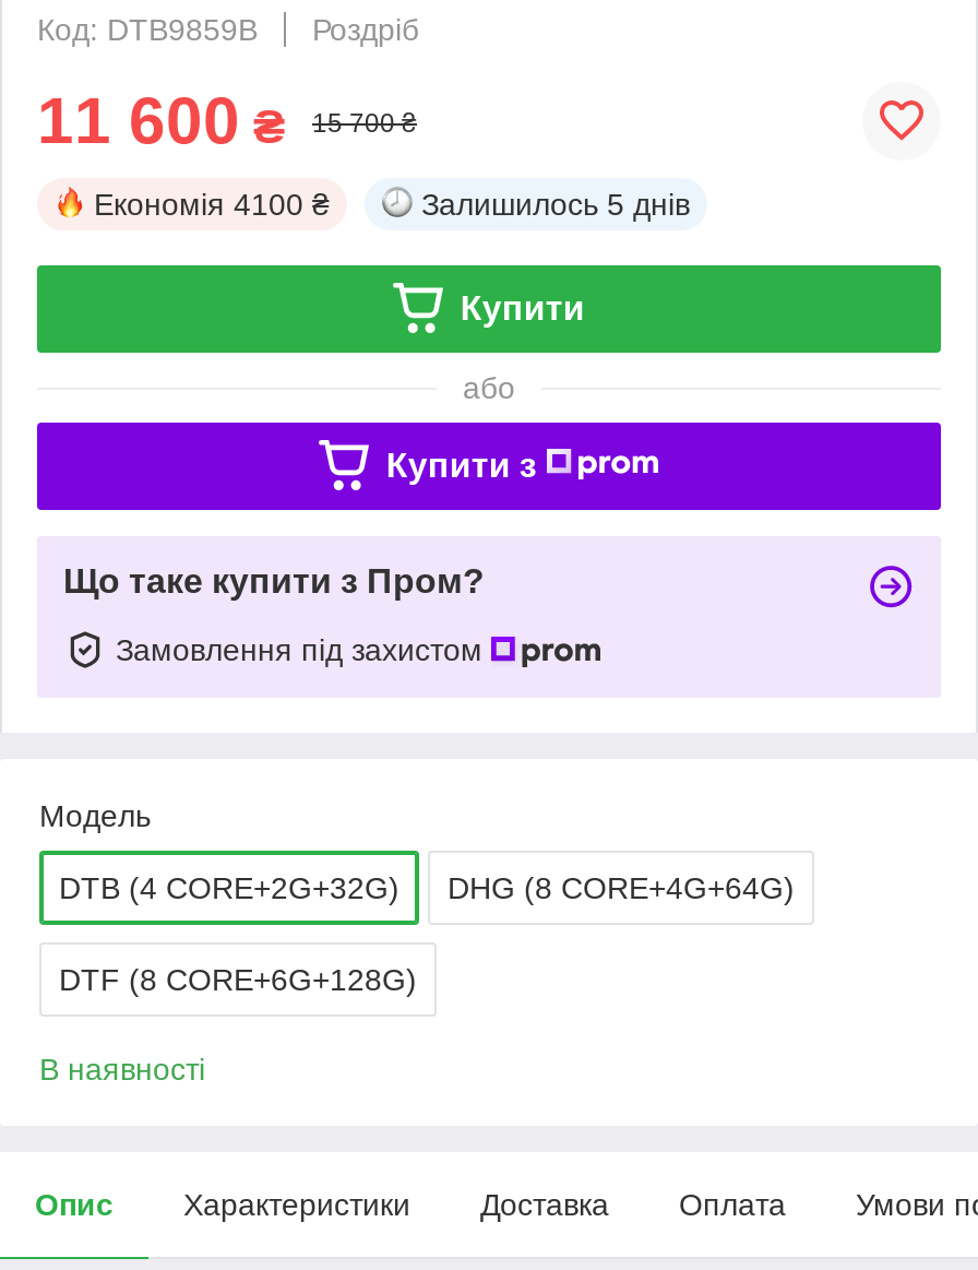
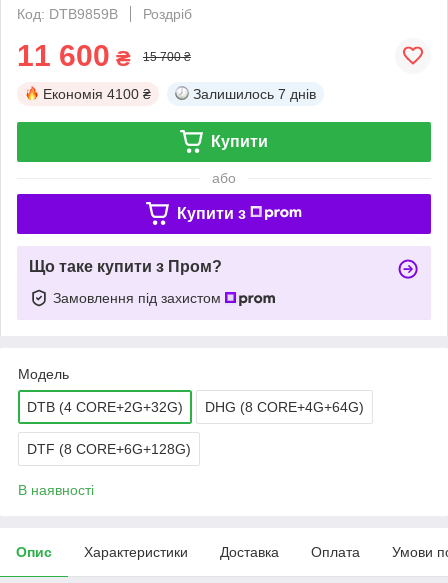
[421,186,690,221] Залишилось 5 днів -> [193,86,316,102] Залишилось 7 днів

